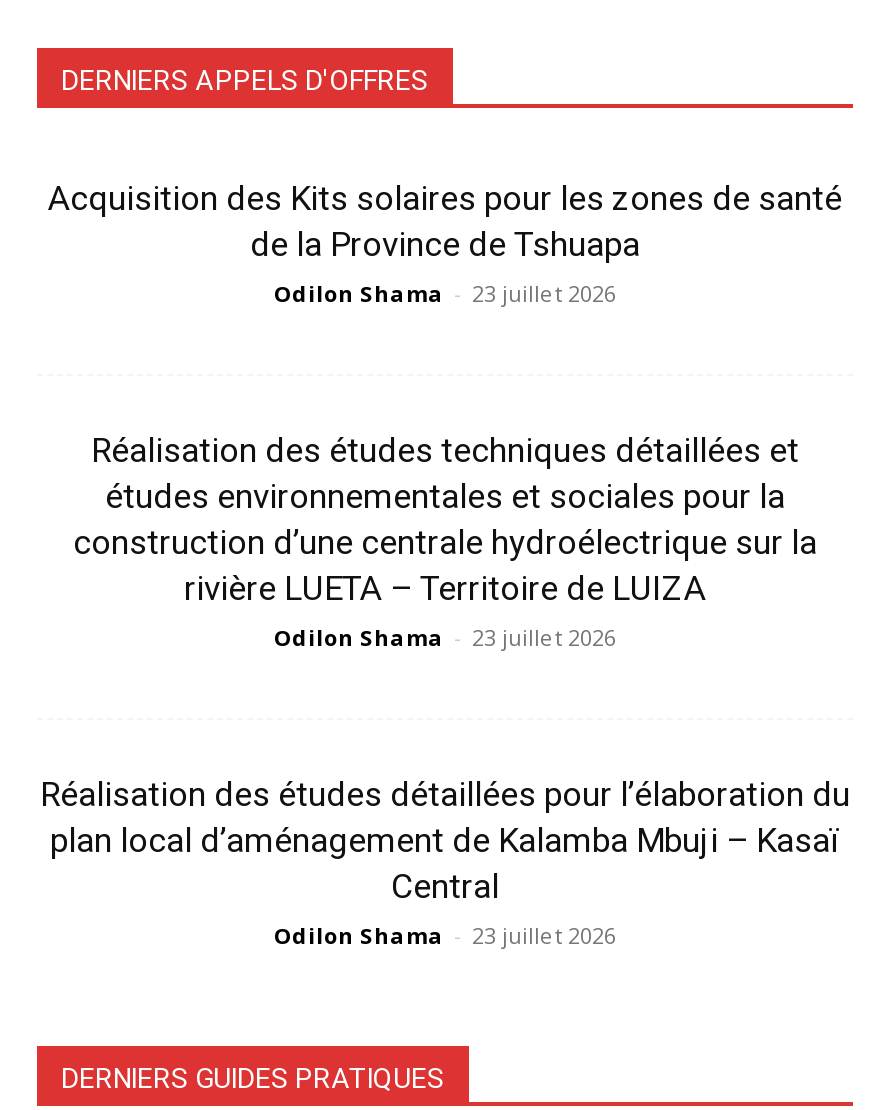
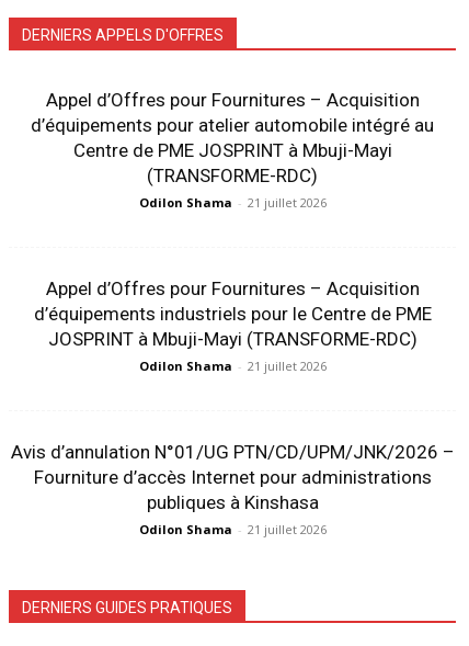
[48,178,842,308] Acquisition des Kits solaires pour les zones de santé | de la Province de Tshuapa | Odilon Shama - 23 juillet 2026 -> [31,89,434,210] Appel d’Offres pour Fournitures – Acquisition | d’équipements pour atelier automobile intégré au | Centre de PME JOSPRINT à Mbuji-Mayi | (TRANSFORME-RDC) | Odilon Shama - 21 juillet 2026
[73,430,817,652] Réalisation des études techniques détaillées et | études environnementales et sociales pour la | construction d’une centrale hydroélectrique sur la | rivière LUETA – Territoire de LUIZA | Odilon Shama - 23 juillet 2026 -> [33,277,431,374] Appel d’Offres pour Fournitures – Acquisition | d’équipements industriels pour le Centre de PME | JOSPRINT à Mbuji-Mayi (TRANSFORME-RDC) | Odilon Shama - 21 juillet 2026
[40,774,850,950] Réalisation des études détaillées pour l’élaboration du | plan local d’aménagement de Kalamba Mbuji – Kasaï | Central | Odilon Shama - 23 juillet 2026 -> [10,441,454,537] Avis d’annulation N°01/UG PTN/CD/UPM/JNK/2026 – | Fourniture d’accès Internet pour administrations | publiques à Kinshasa | Odilon Shama - 21 juillet 2026

